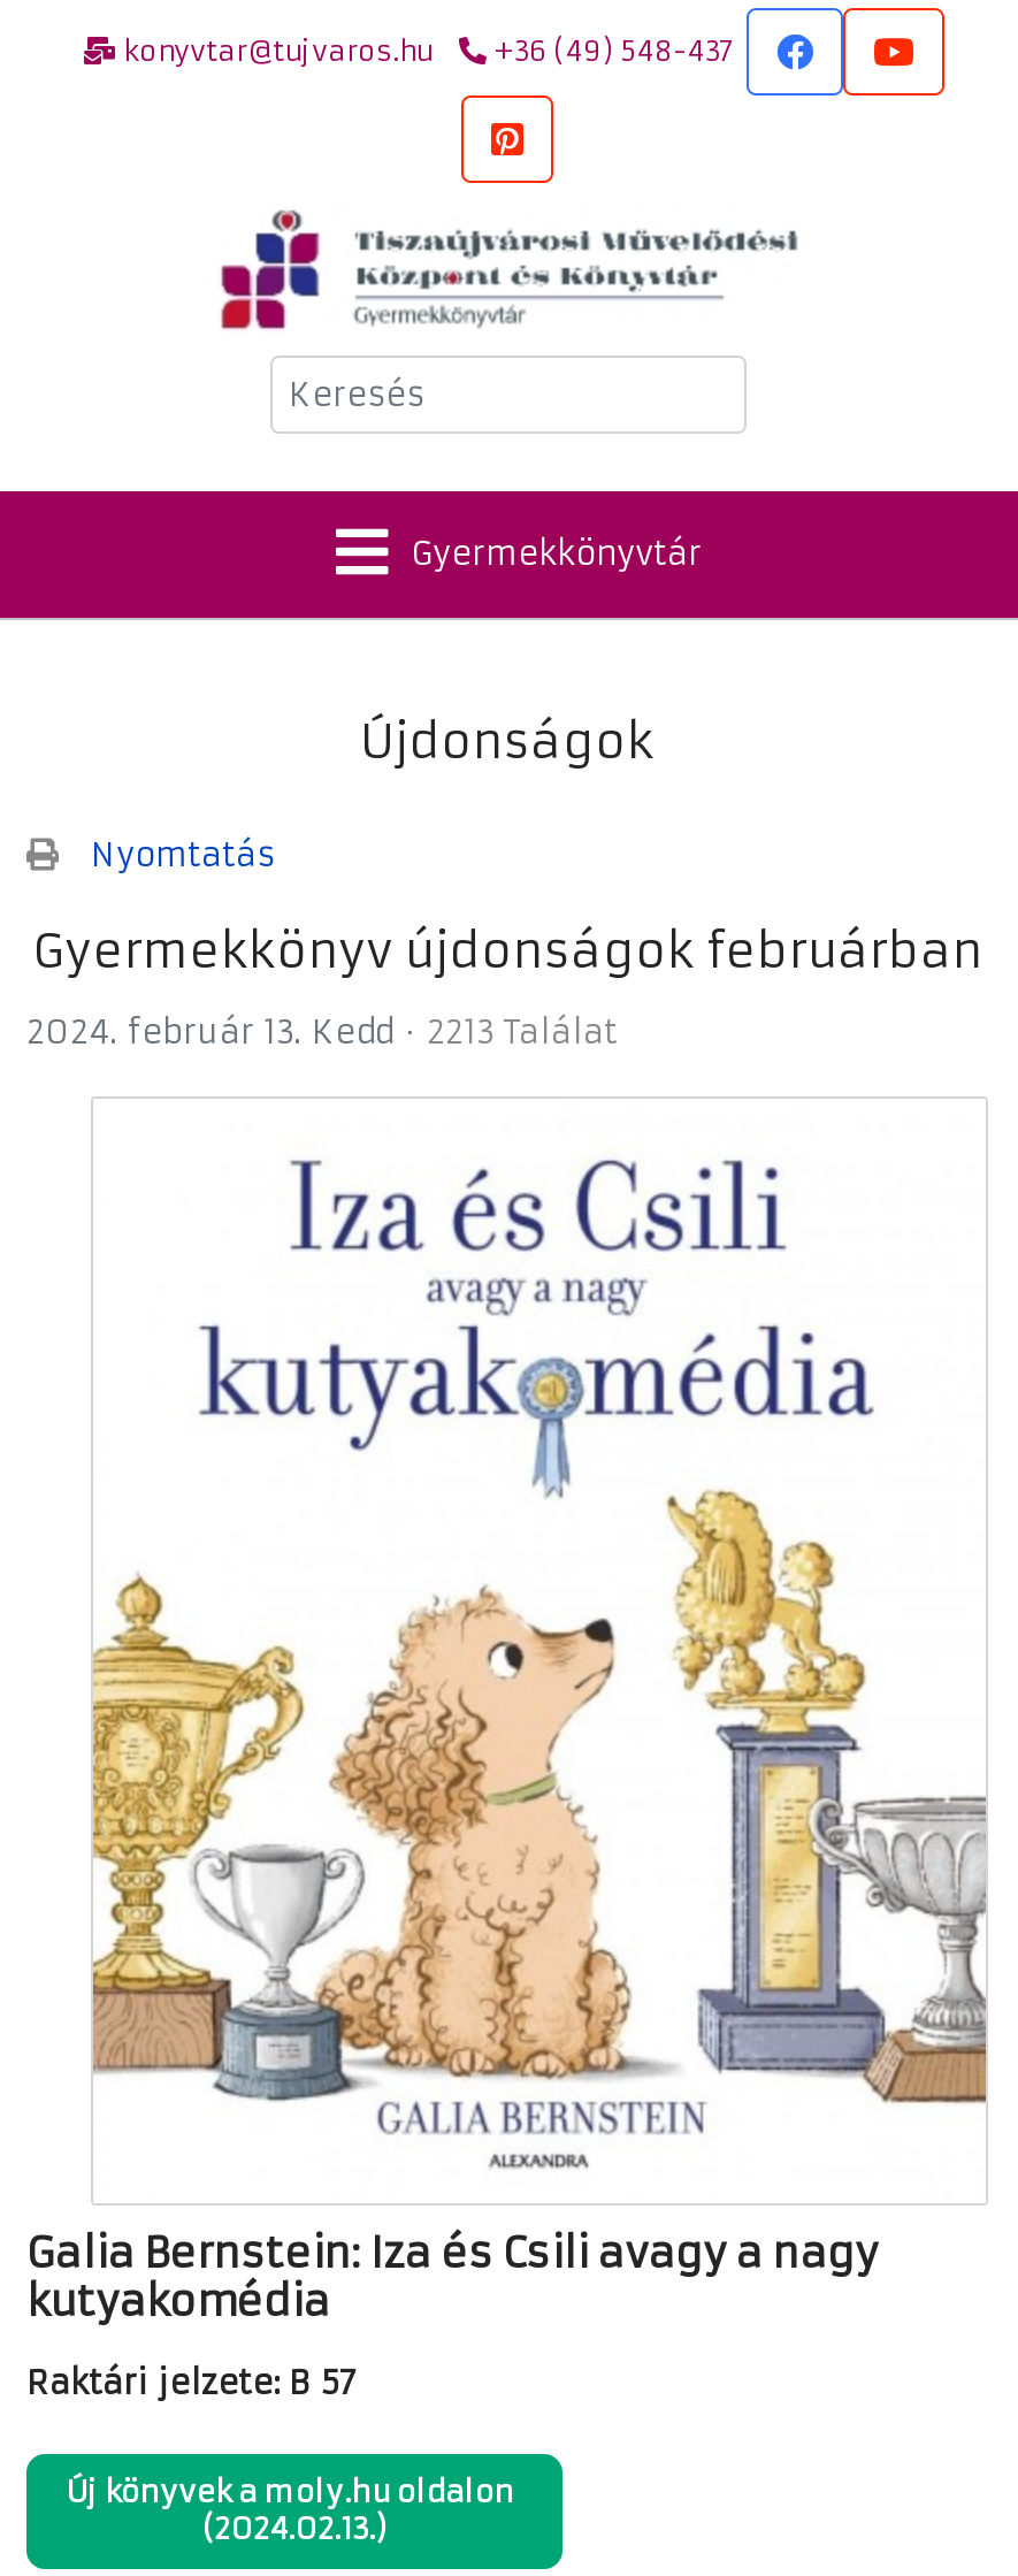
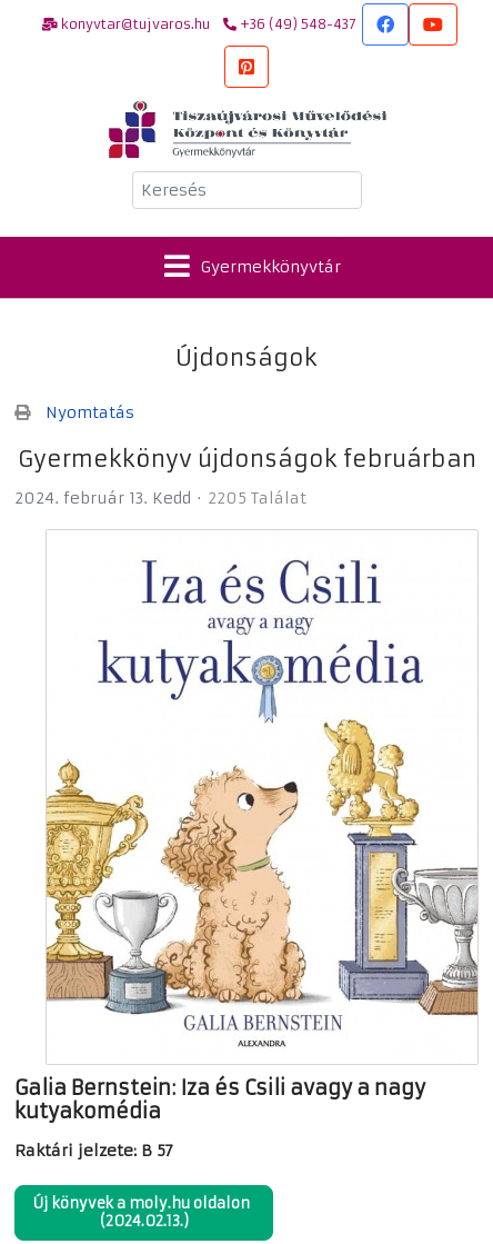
[26,1011,618,1053] 2024. február 13. Kedd 2213 Találat -> [14,488,306,508] 2024. február 13. Kedd 2205 Találat

